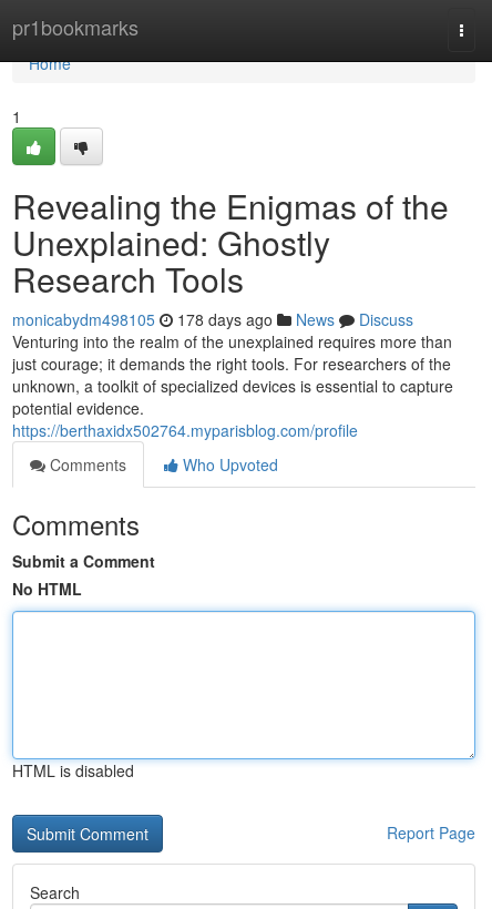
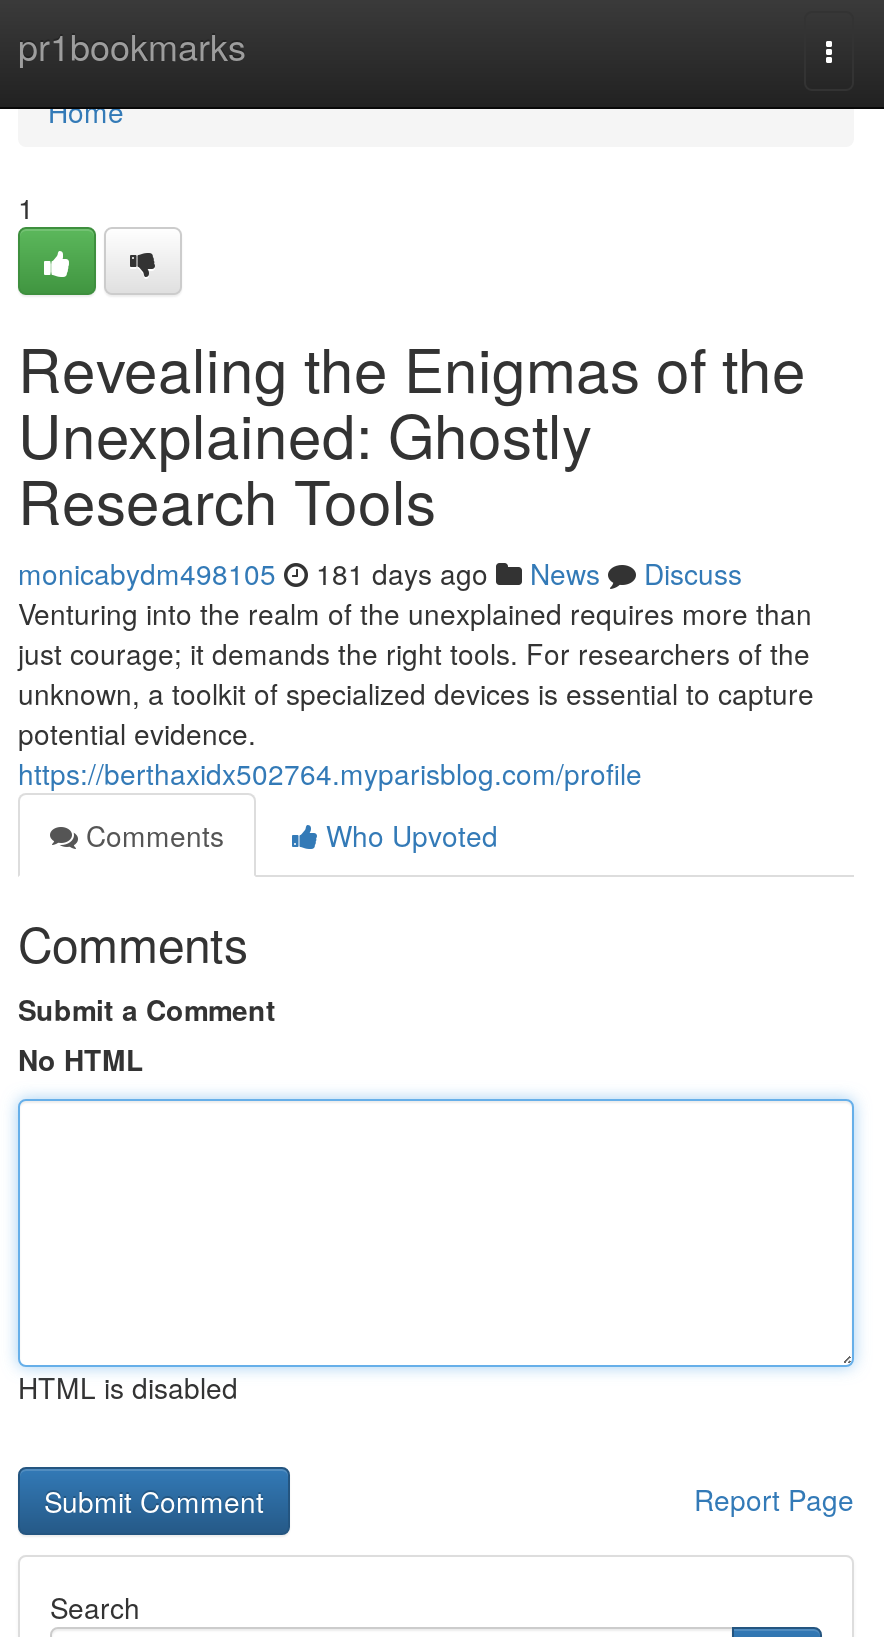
[12,308,413,330] monicabydm498105 178 days ago News Discuss -> [18,553,742,593] monicabydm498105 181 days ago News Discuss

